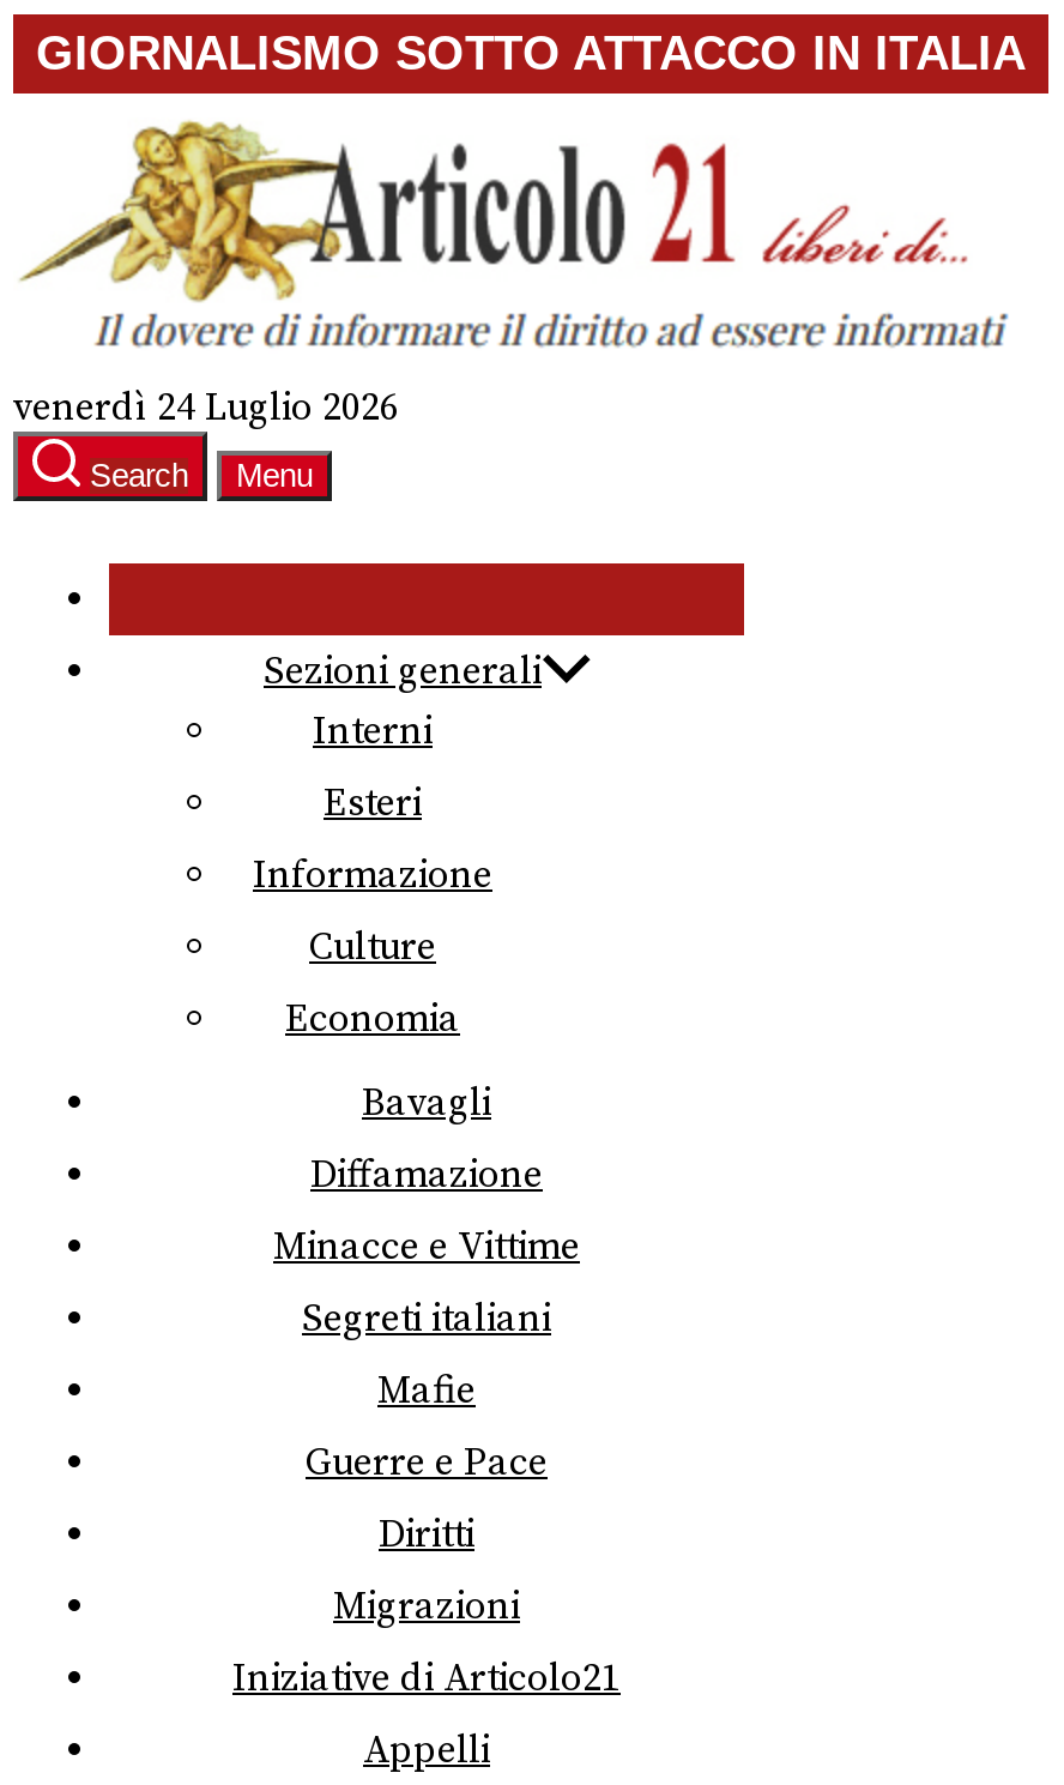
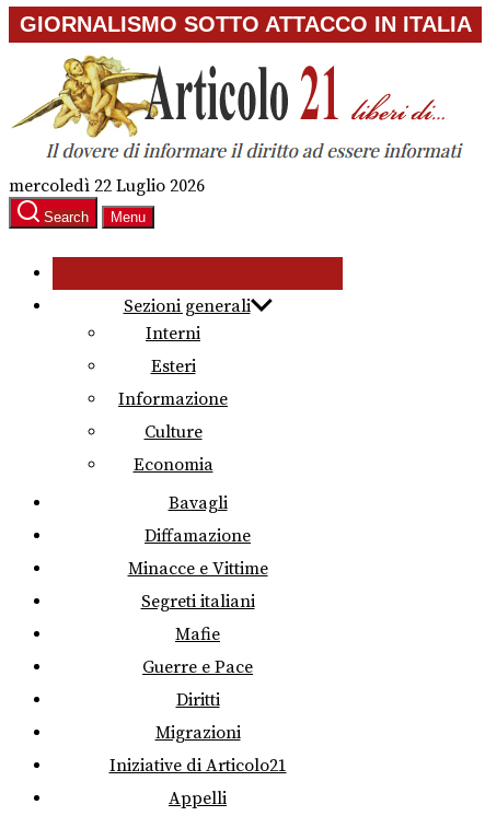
[13,384,399,432] venerdì 24 Luglio 2026 -> [9,175,205,197] mercoledì 22 Luglio 2026

